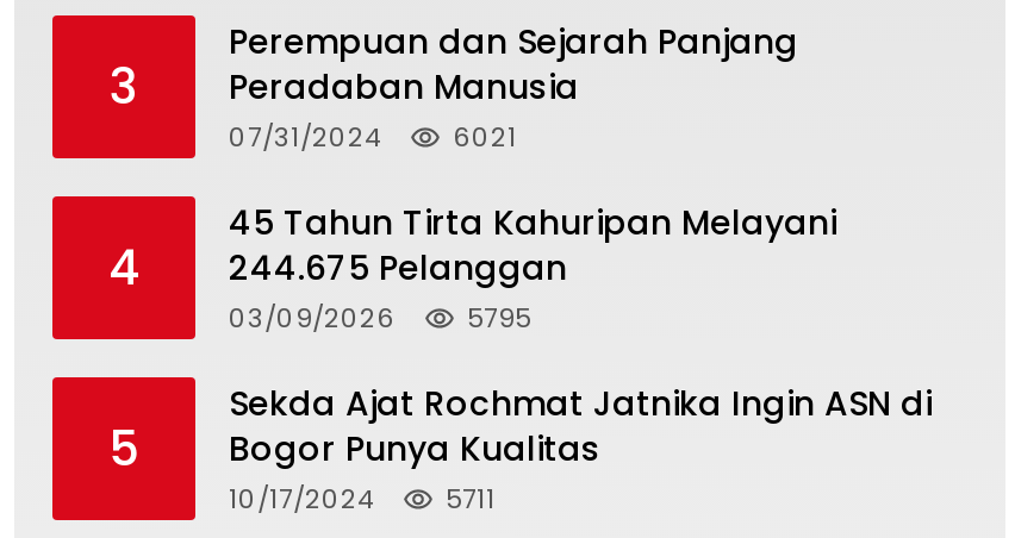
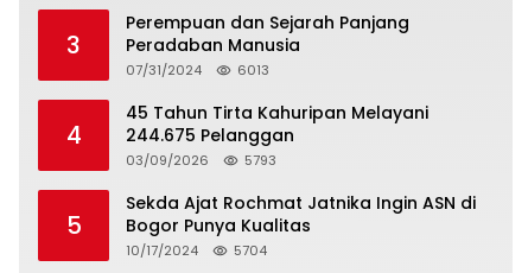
[229,118,517,156] 07/31/2024 6021 -> [126,61,269,80] 07/31/2024 6013
[229,299,531,337] 03/09/2026 5795 -> [126,151,276,170] 03/09/2026 5793
[229,480,496,518] 10/17/2024 5711 -> [126,241,267,260] 10/17/2024 5704

